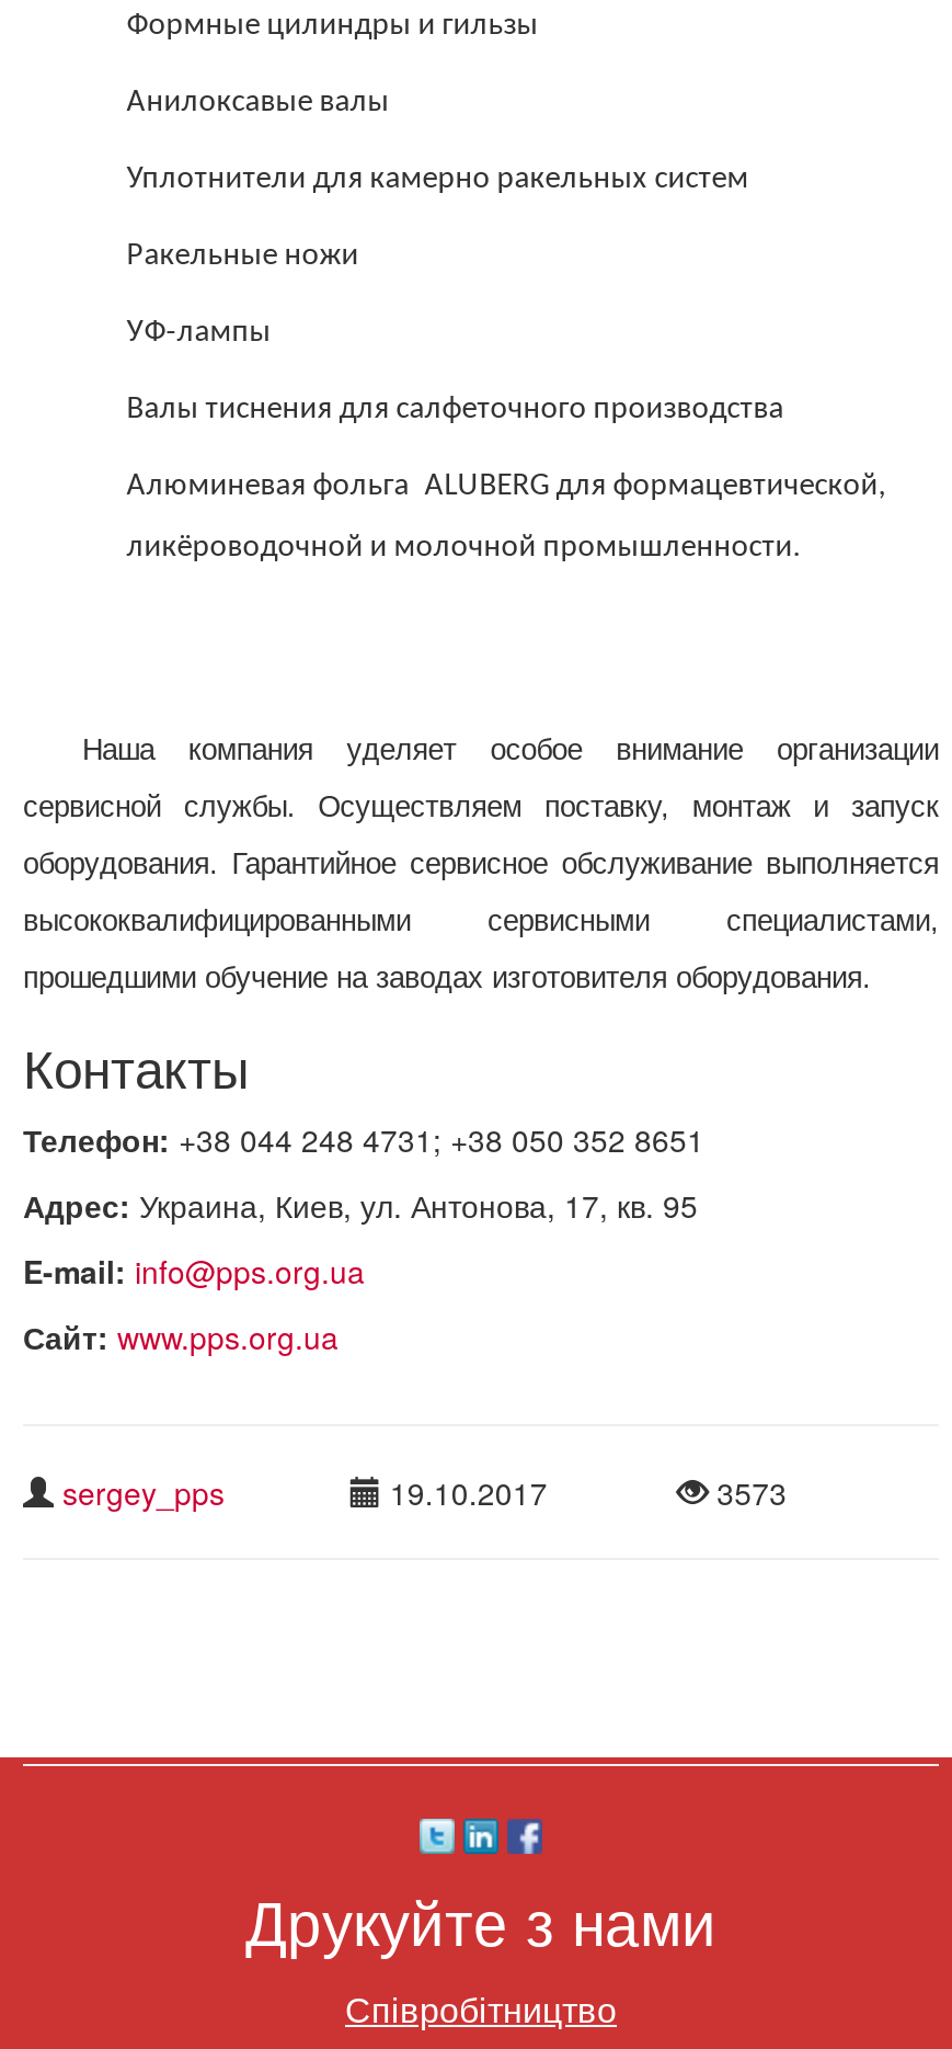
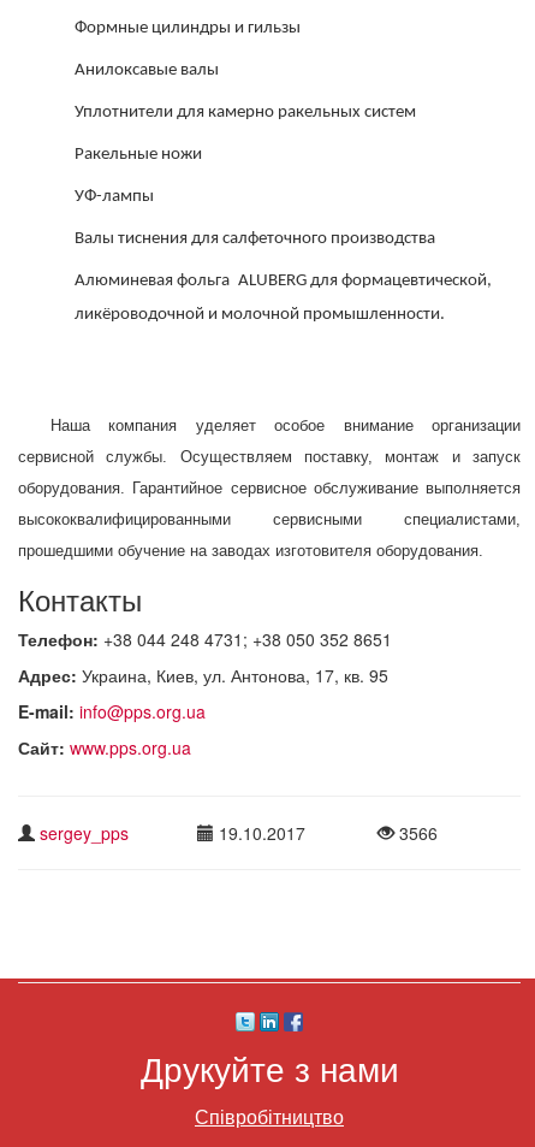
[708,1469,787,1513] 3573 -> [394,820,437,844] 3566

